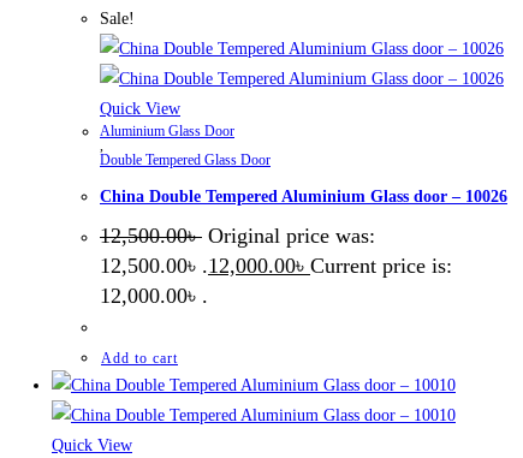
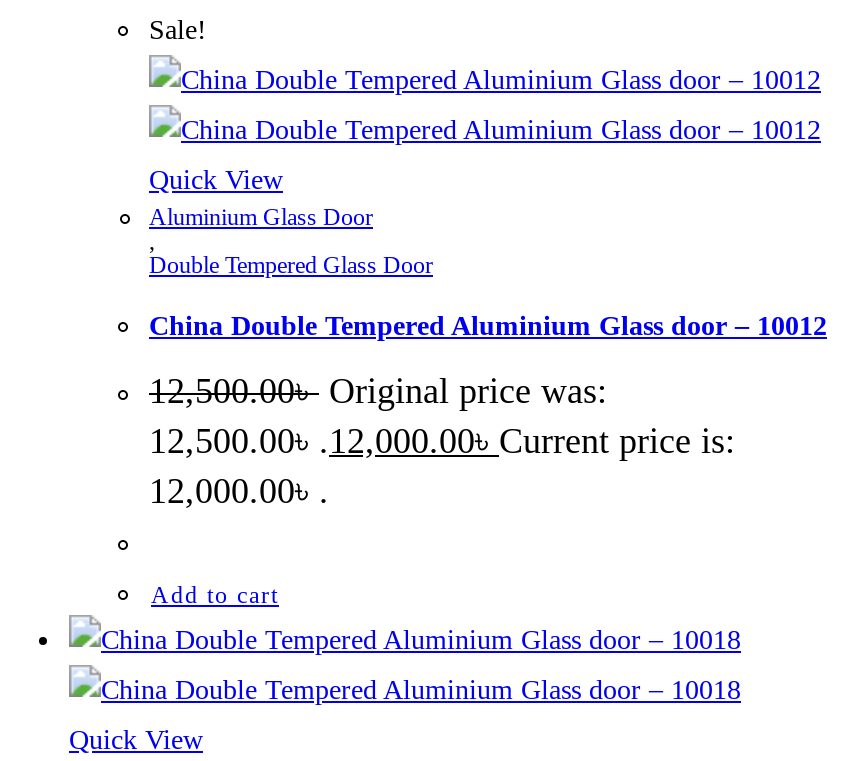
[100,187,507,205] China Double Tempered Aluminium Glass door – 10026 -> [149,311,827,341] China Double Tempered Aluminium Glass door – 10012

